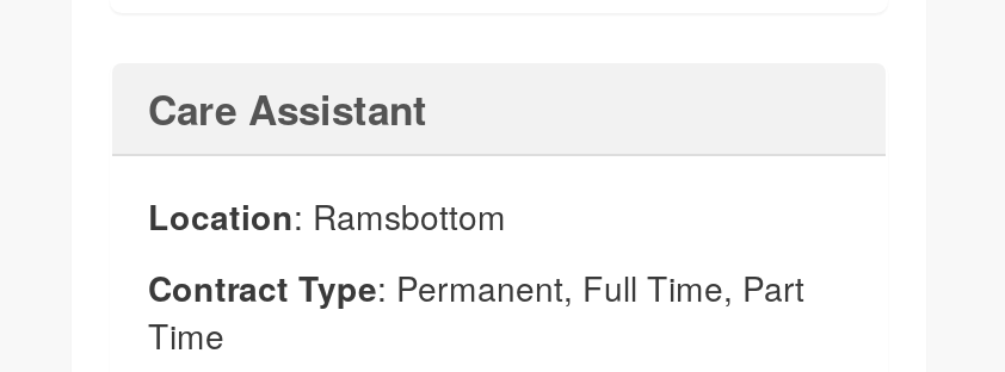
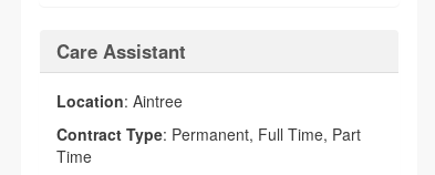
[148,192,506,240] Location: Ramsbottom -> [56,90,183,112] Location: Aintree

